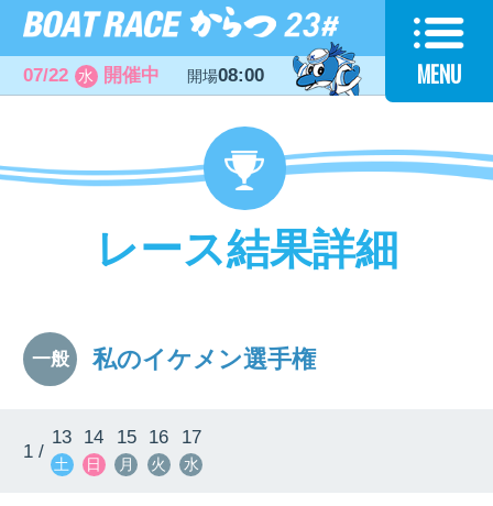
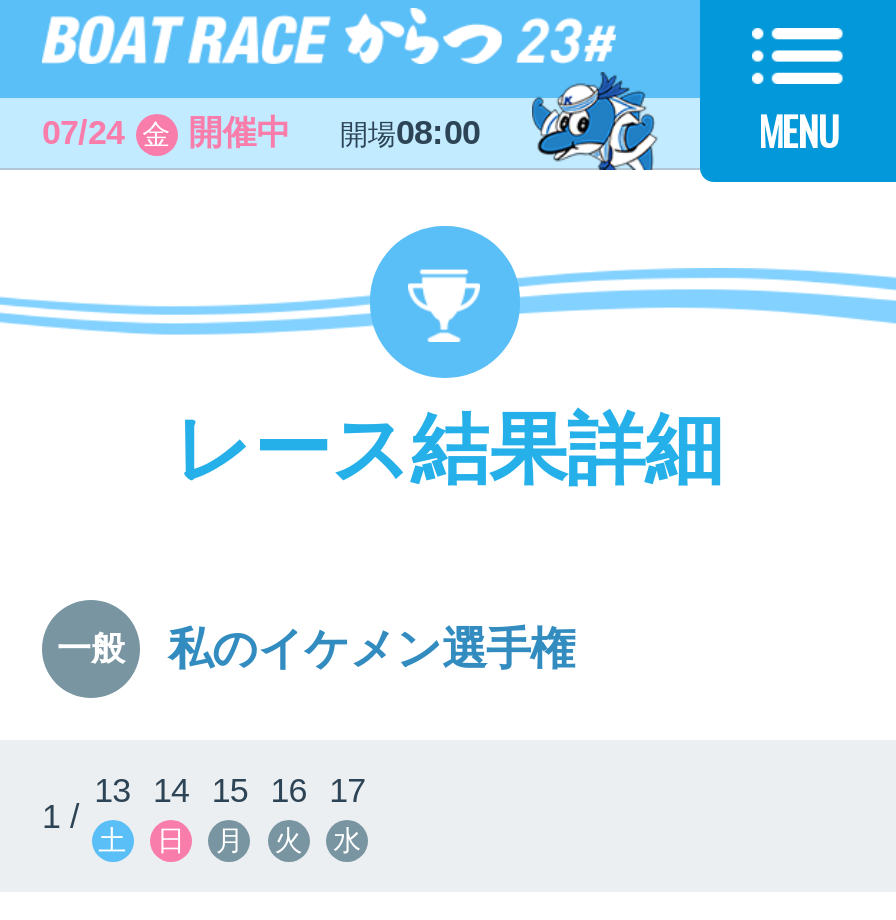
[23,65,264,86] 07/22 水 開催中 開場08:00 -> [42,114,480,152] 07/24 金 開催中 開場08:00

